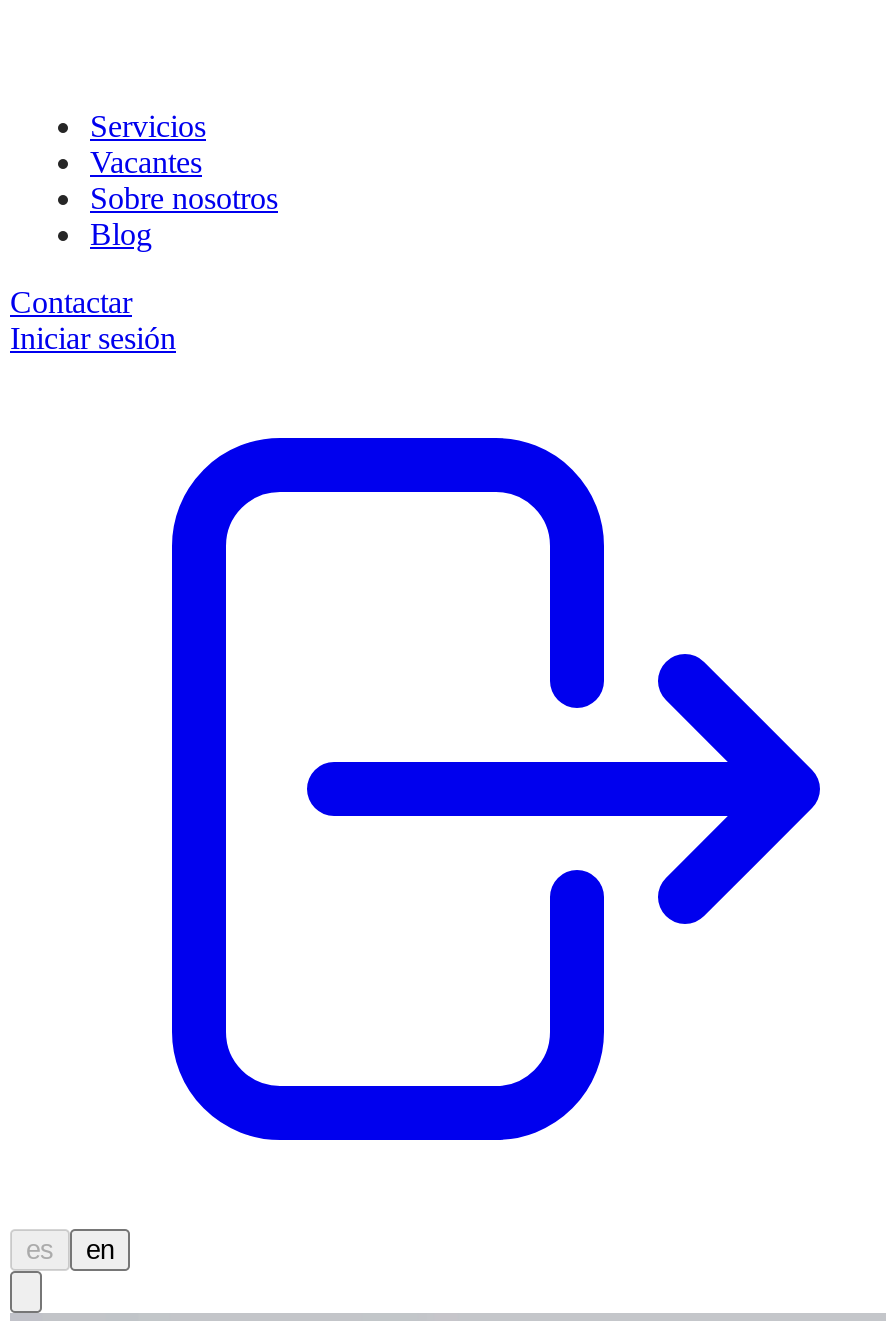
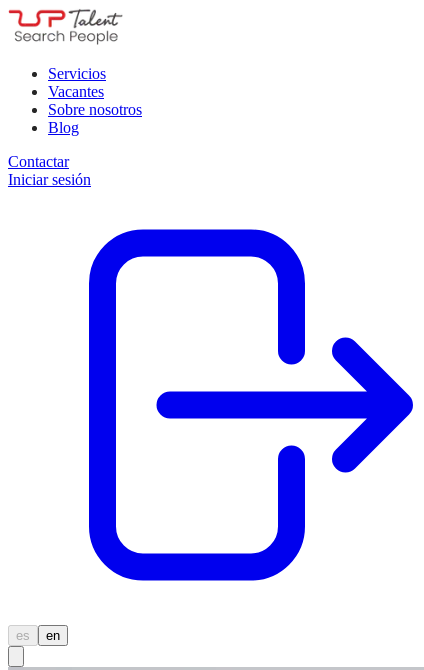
none -> [8,9,123,45] [image]

